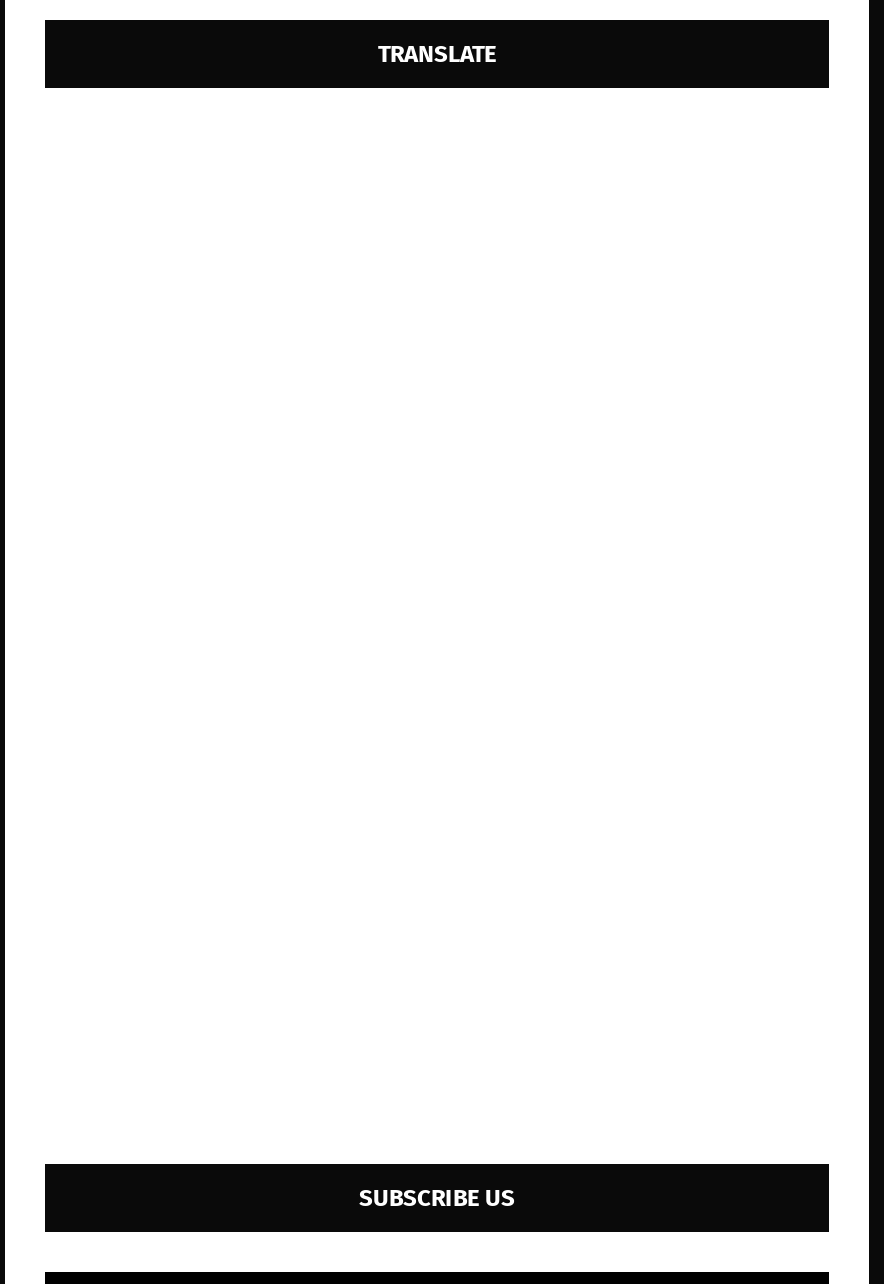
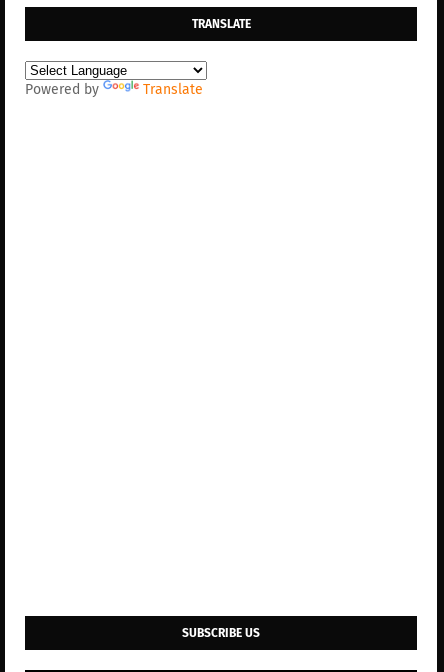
none -> [25,81,203,98] Powered by | Translate

